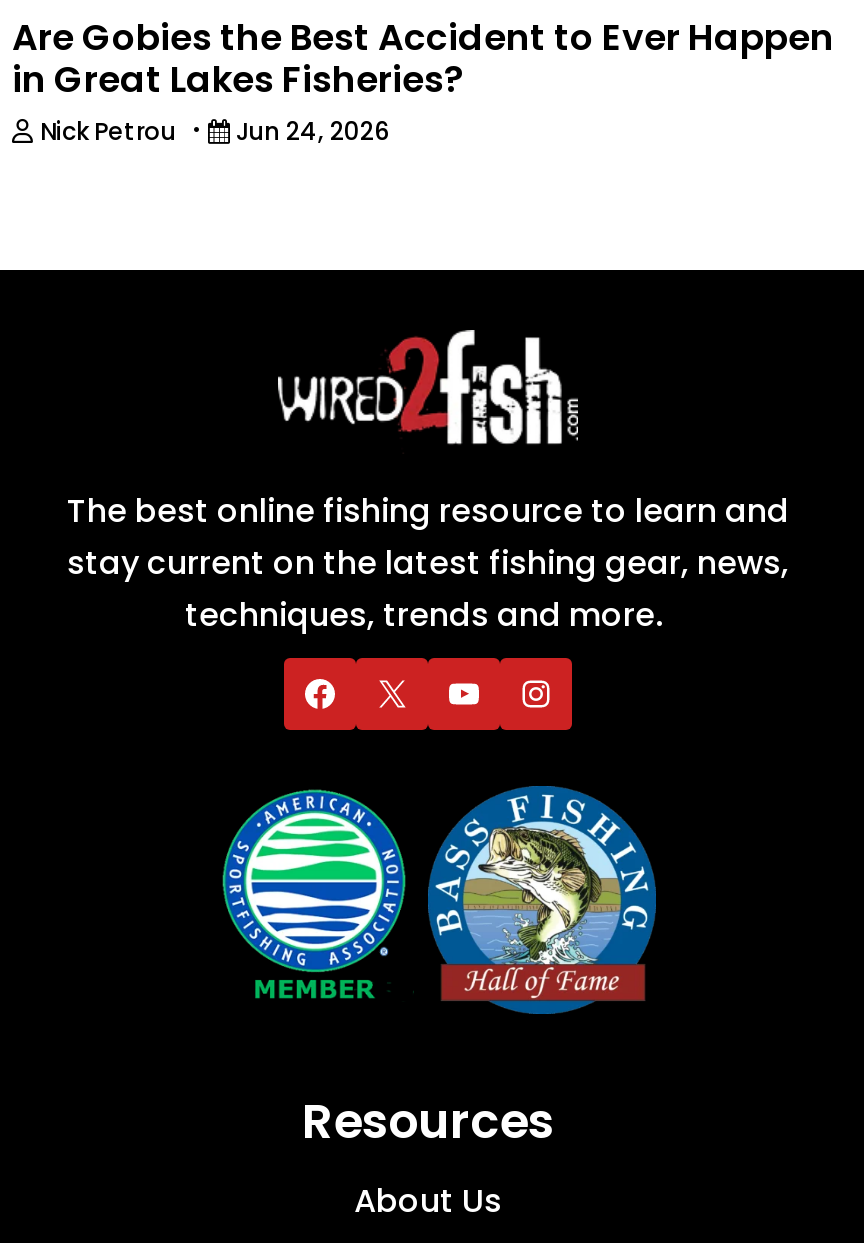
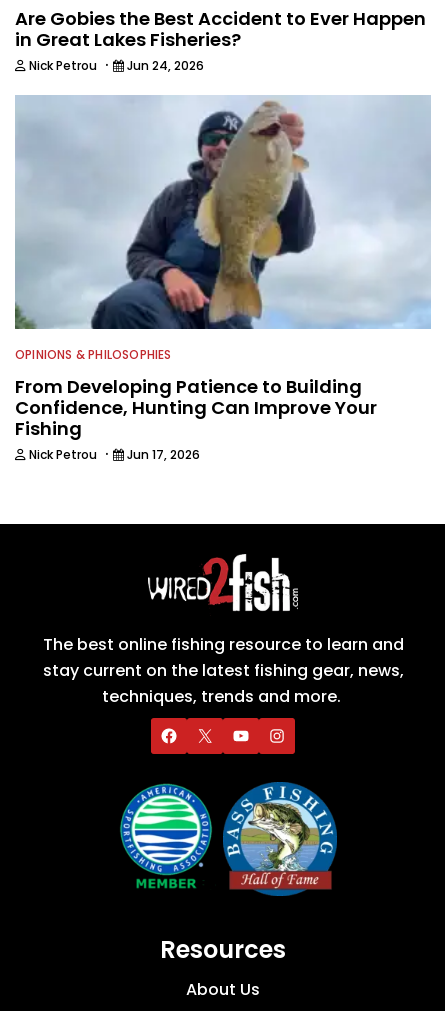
none -> [14,95,431,465] [image] | OPINIONS & PHILOSOPHIES | From Developing Patience to Building | Confidence, Hunting Can Improve Your | Fishing | Nick Petrou · | Jun 17, 2026

